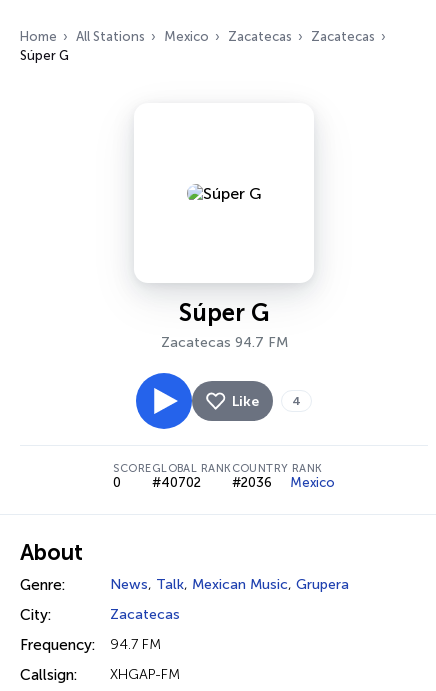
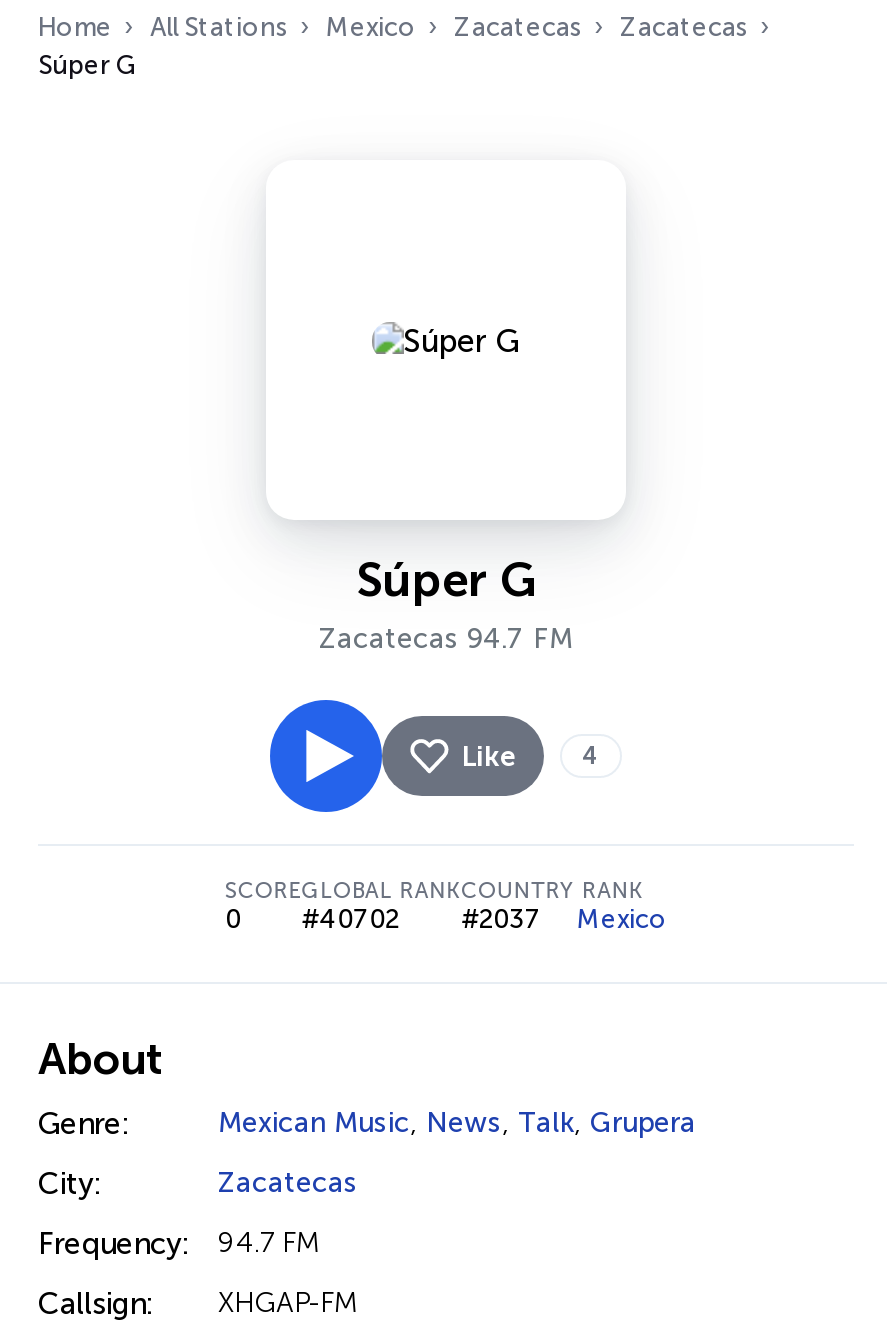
[231,475,334,490] #2036 Mexico -> [461,904,667,934] #2037 Mexico
[110,576,349,593] News, Talk, Mexican Music, Grupera -> [218,1106,696,1140] Mexican Music, News, Talk, Grupera

